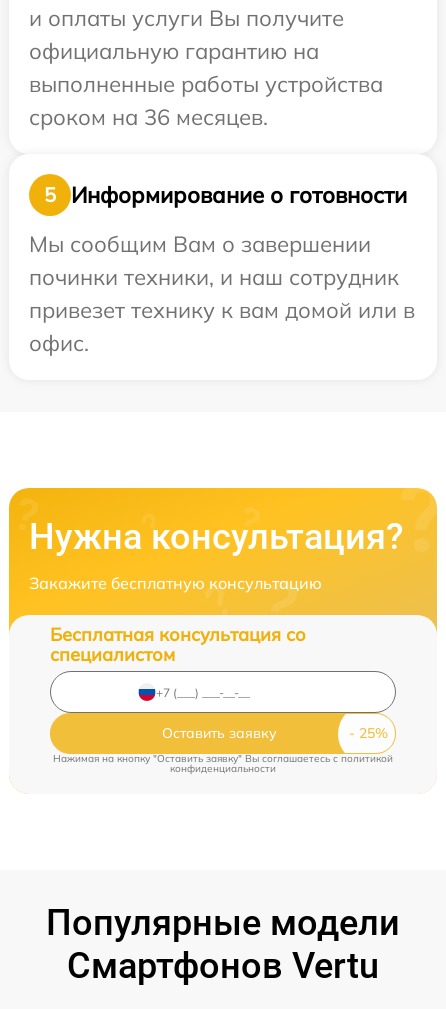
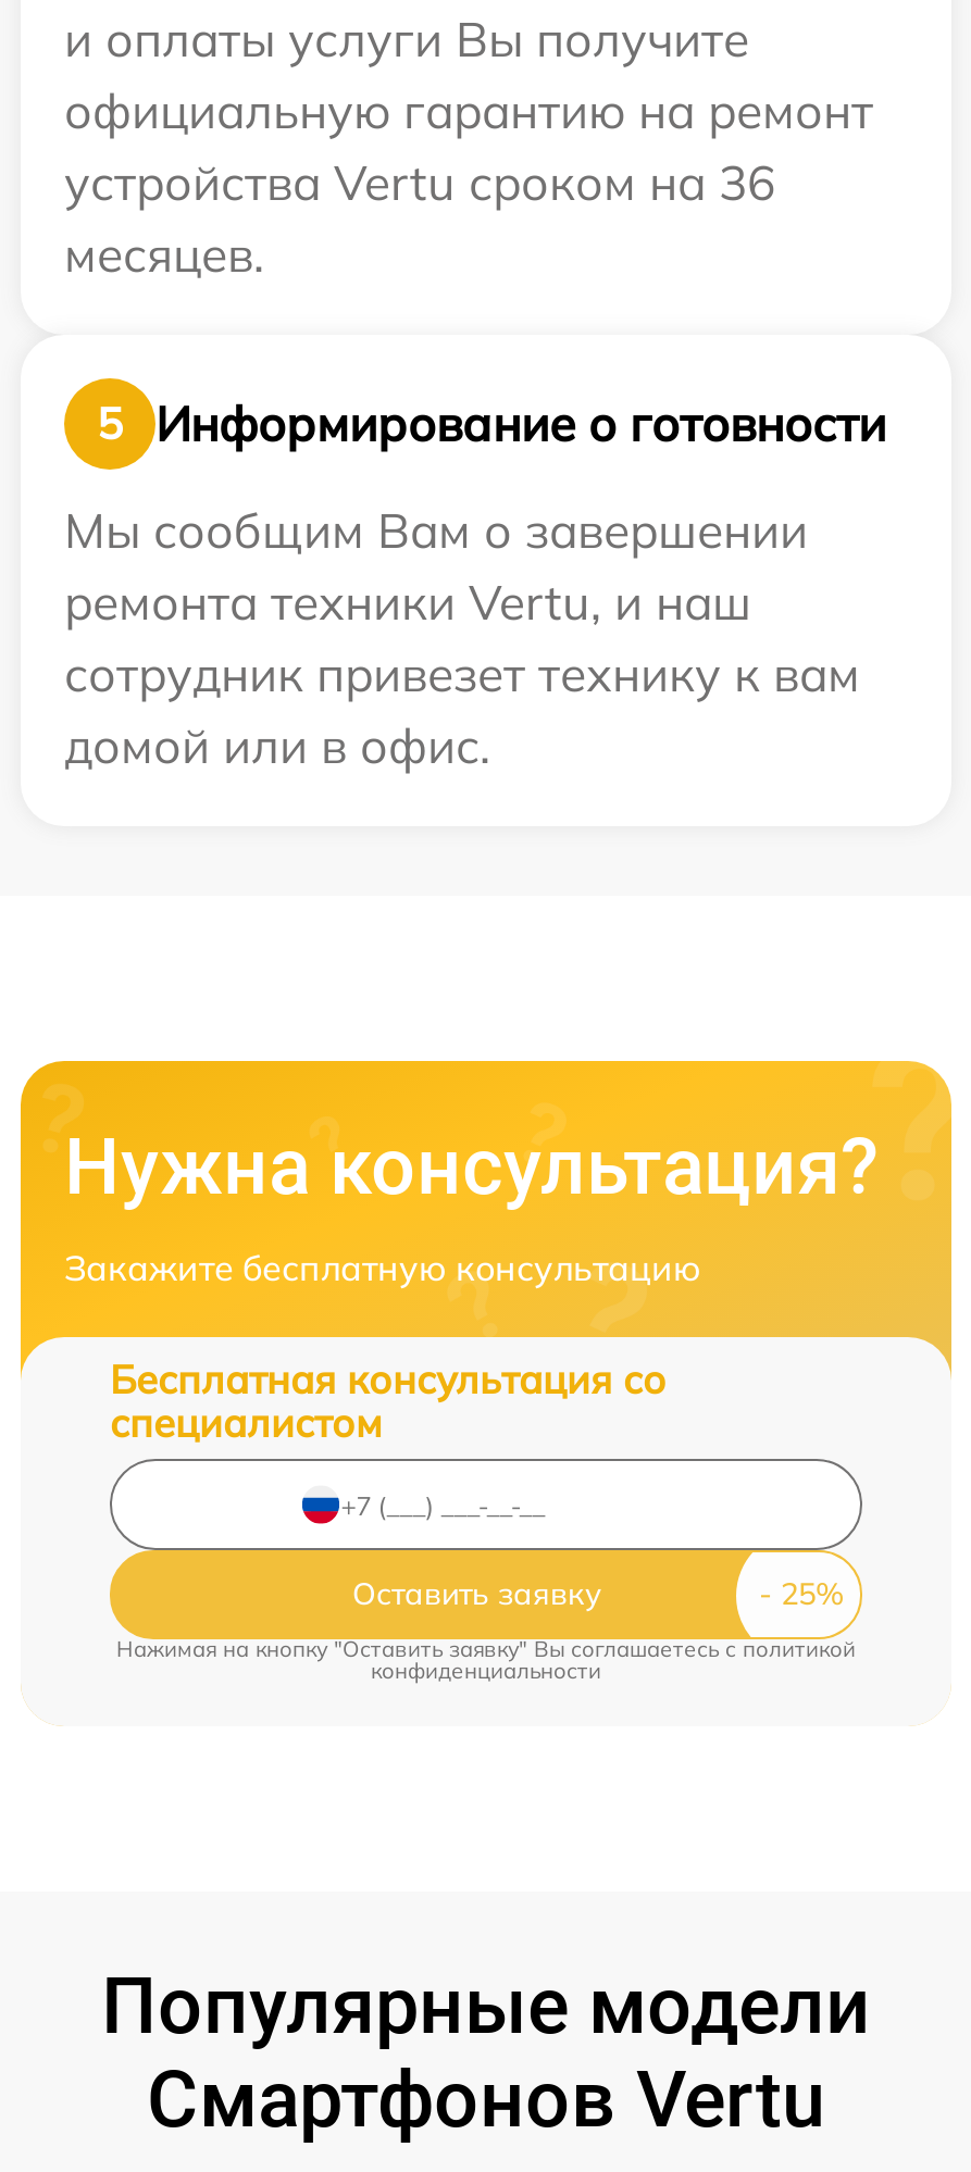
[29,37,383,131] официальную гарантию на | выполненные работы устройства | сроком на 36 месяцев. -> [64,80,873,285] официальную гарантию на ремонт | устройства Vertu сроком на 36 | месяцев.
[29,263,415,357] починки техники, и наш сотрудник | привезет технику к вам домой или в | офис. -> [64,572,860,776] ремонта техники Vertu, и наш | сотрудник привезет технику к вам | домой или в офис.

